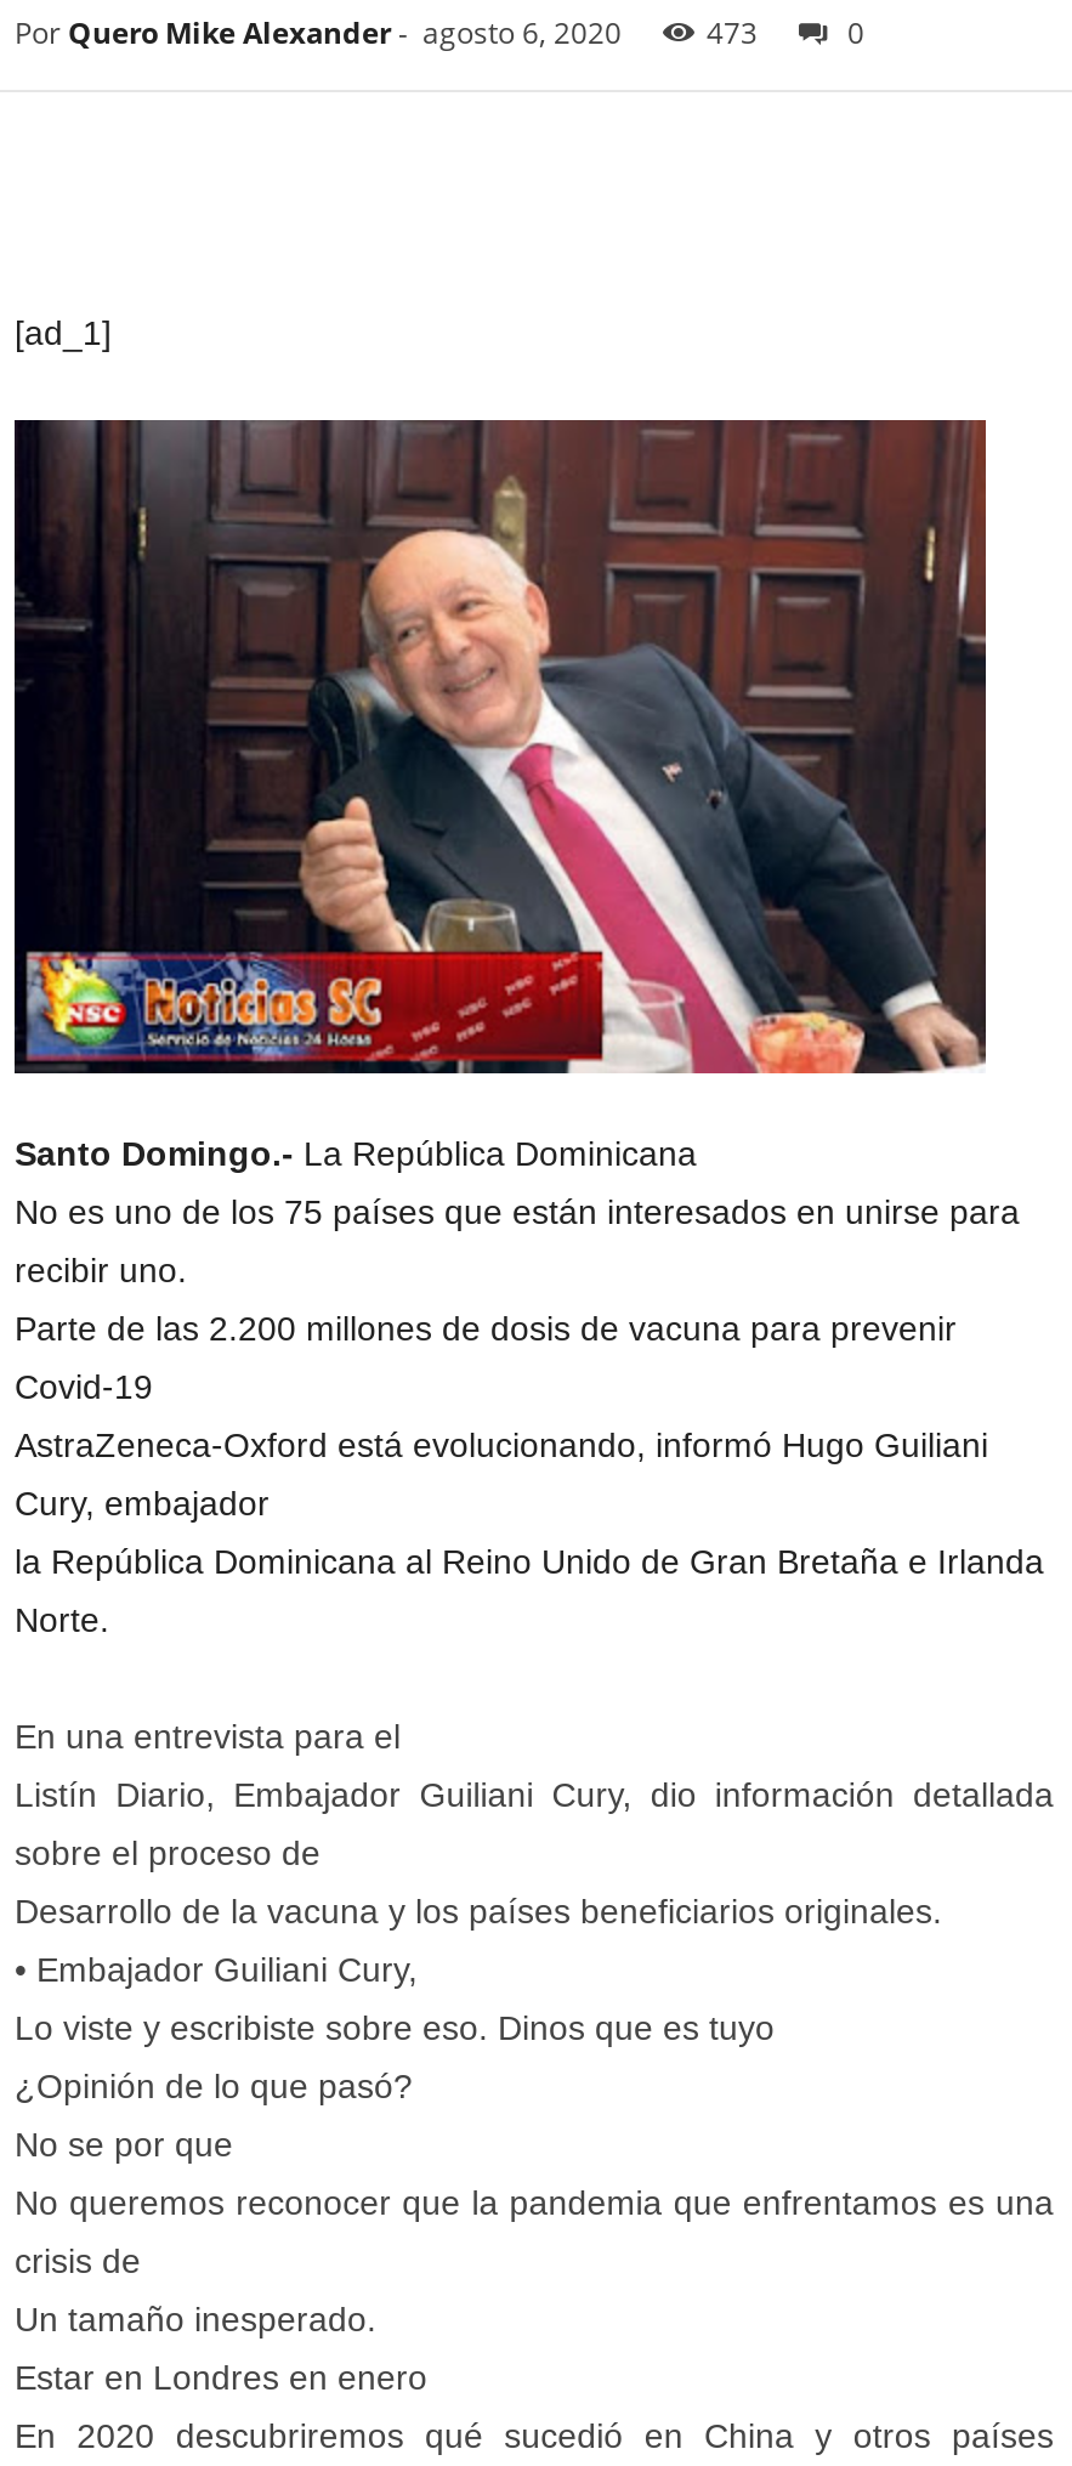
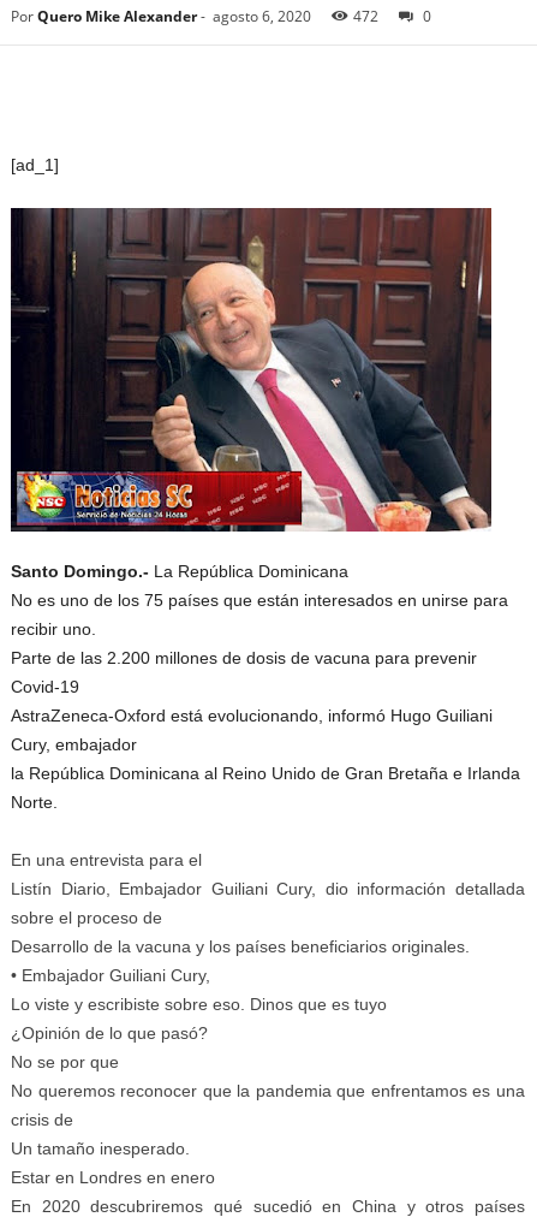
[707,12,758,53] 473 -> [353,6,378,26] 472

